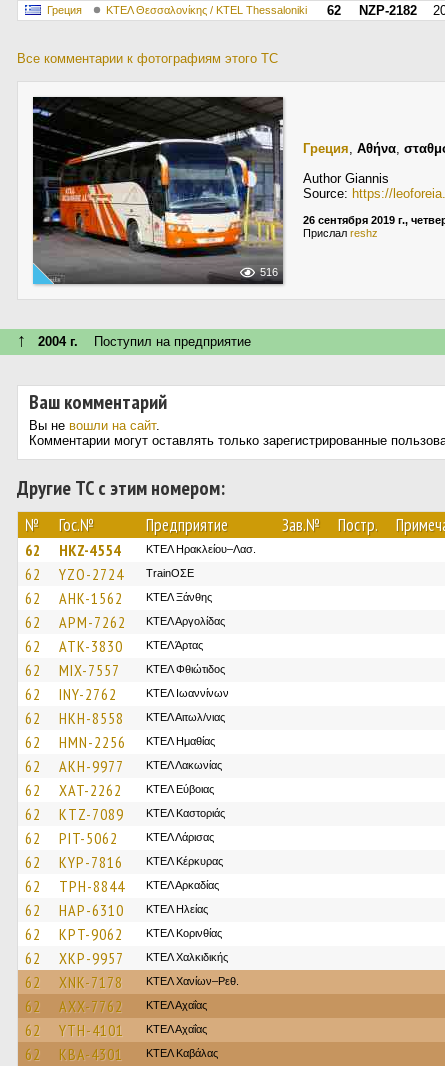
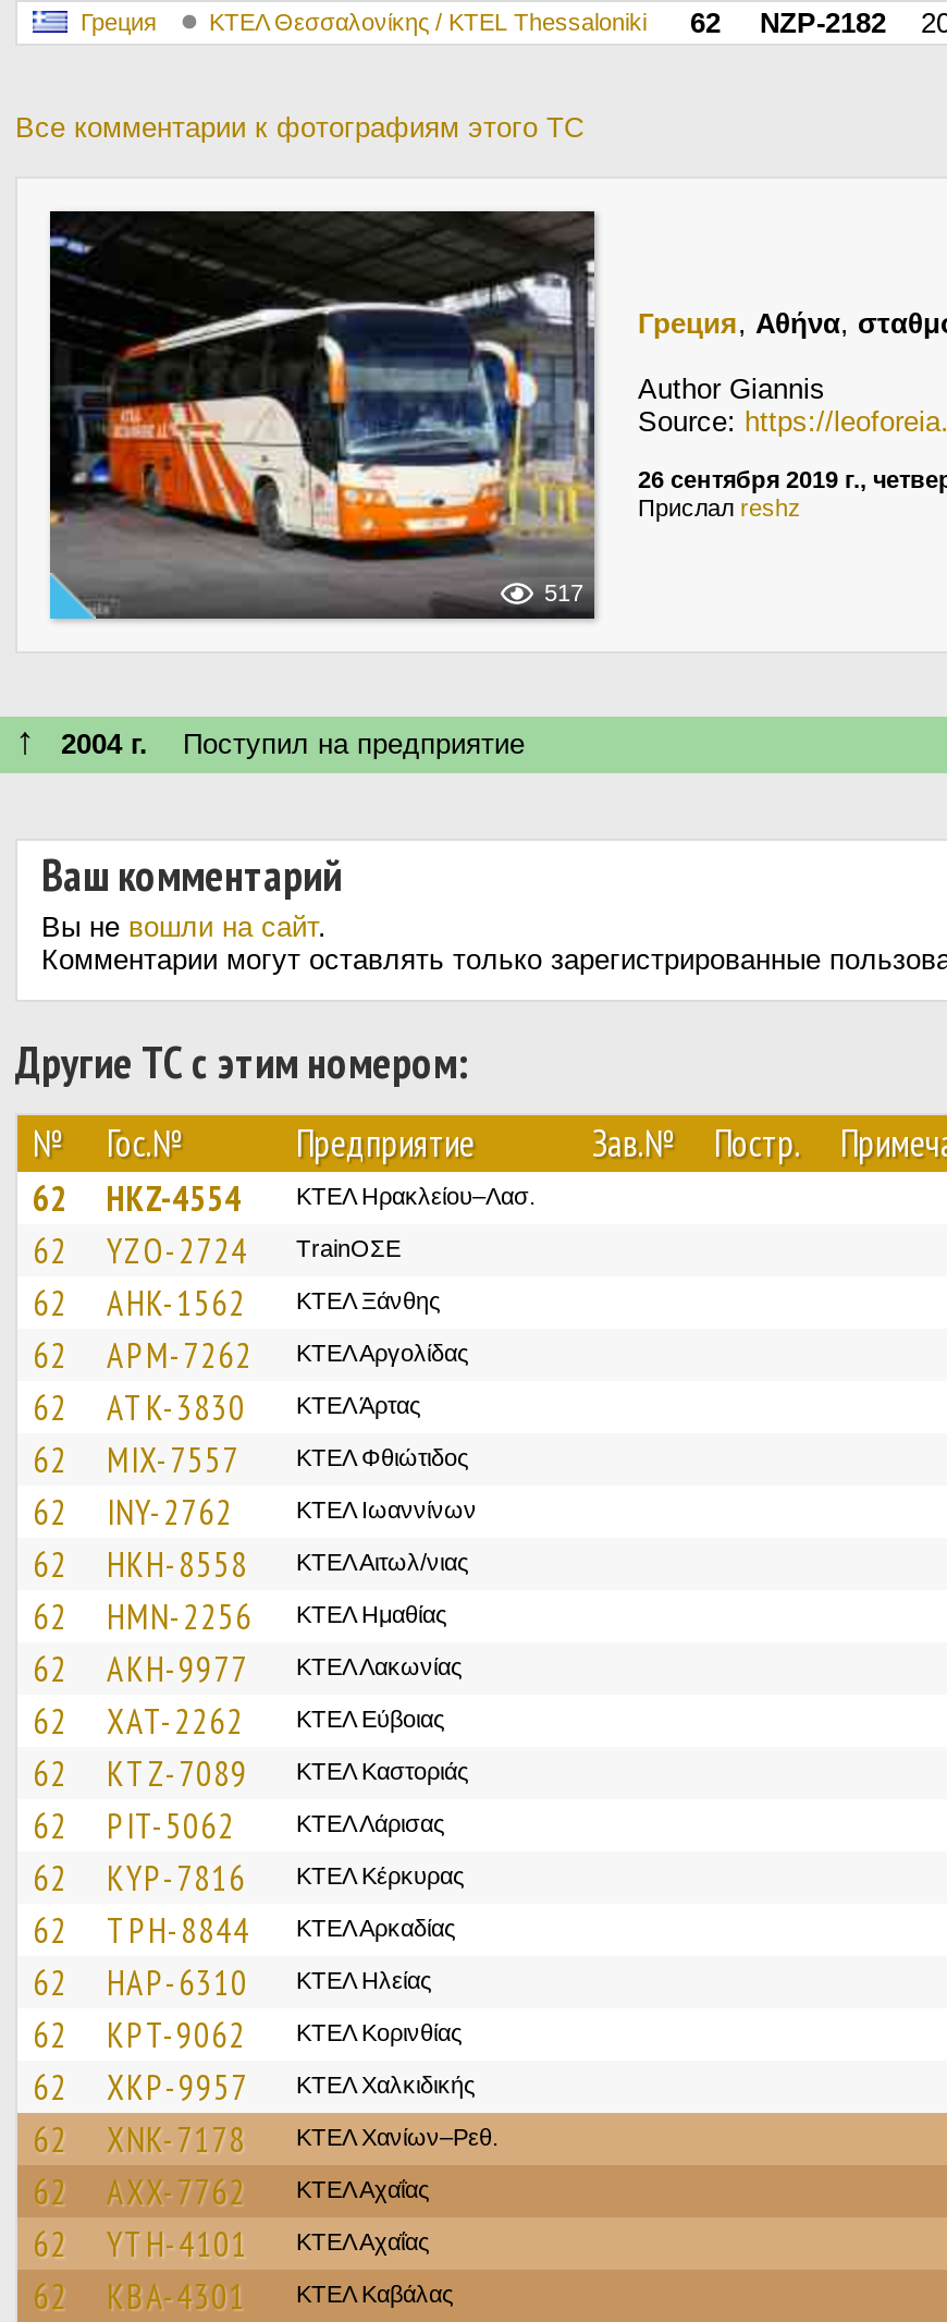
[260,266,278,278] 516 -> [544,579,583,606] 517

